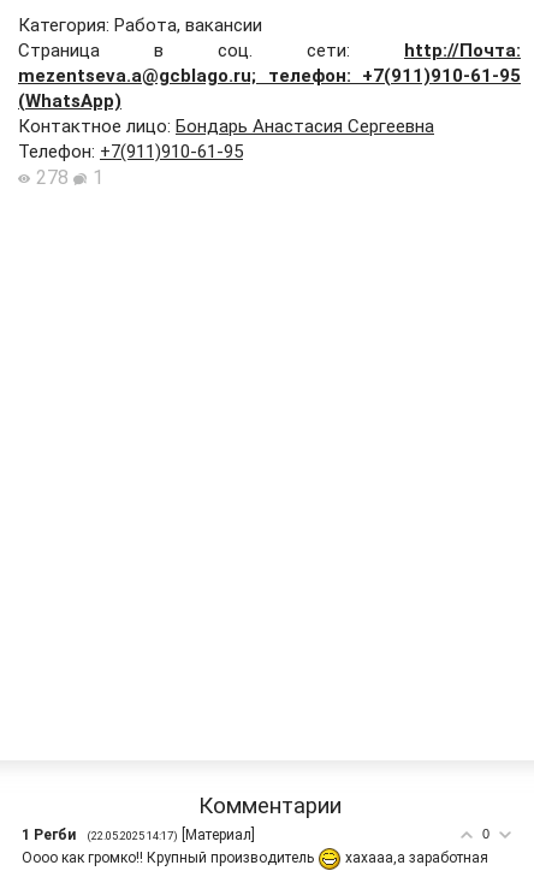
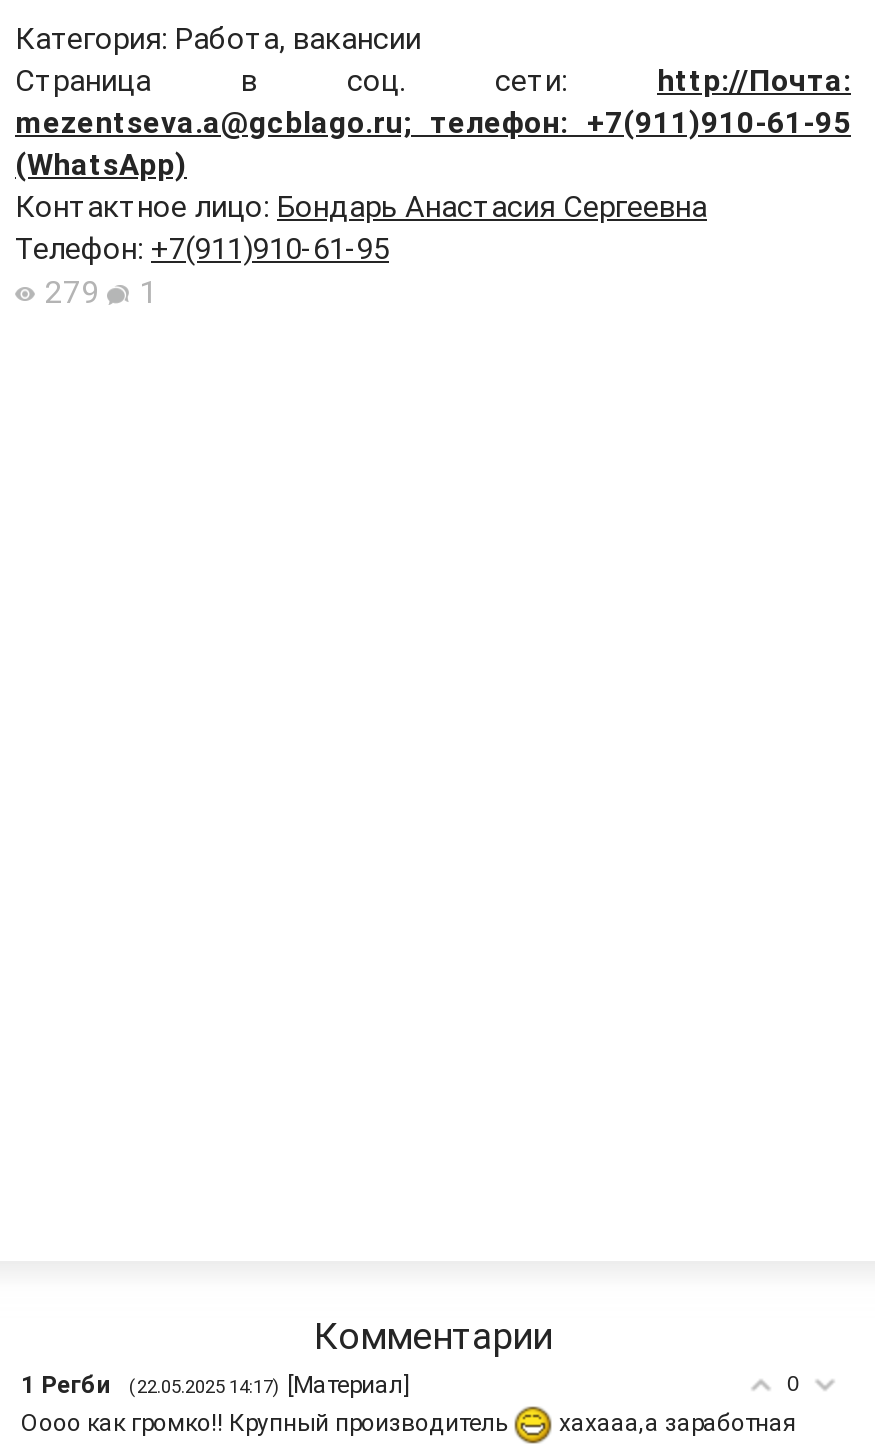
[36,166,103,189] 278 1 -> [45,273,157,311] 279 1

